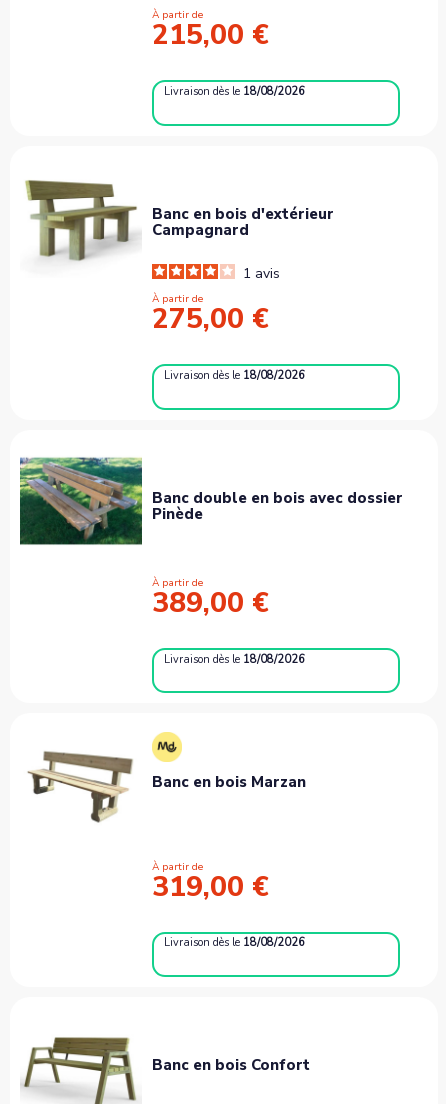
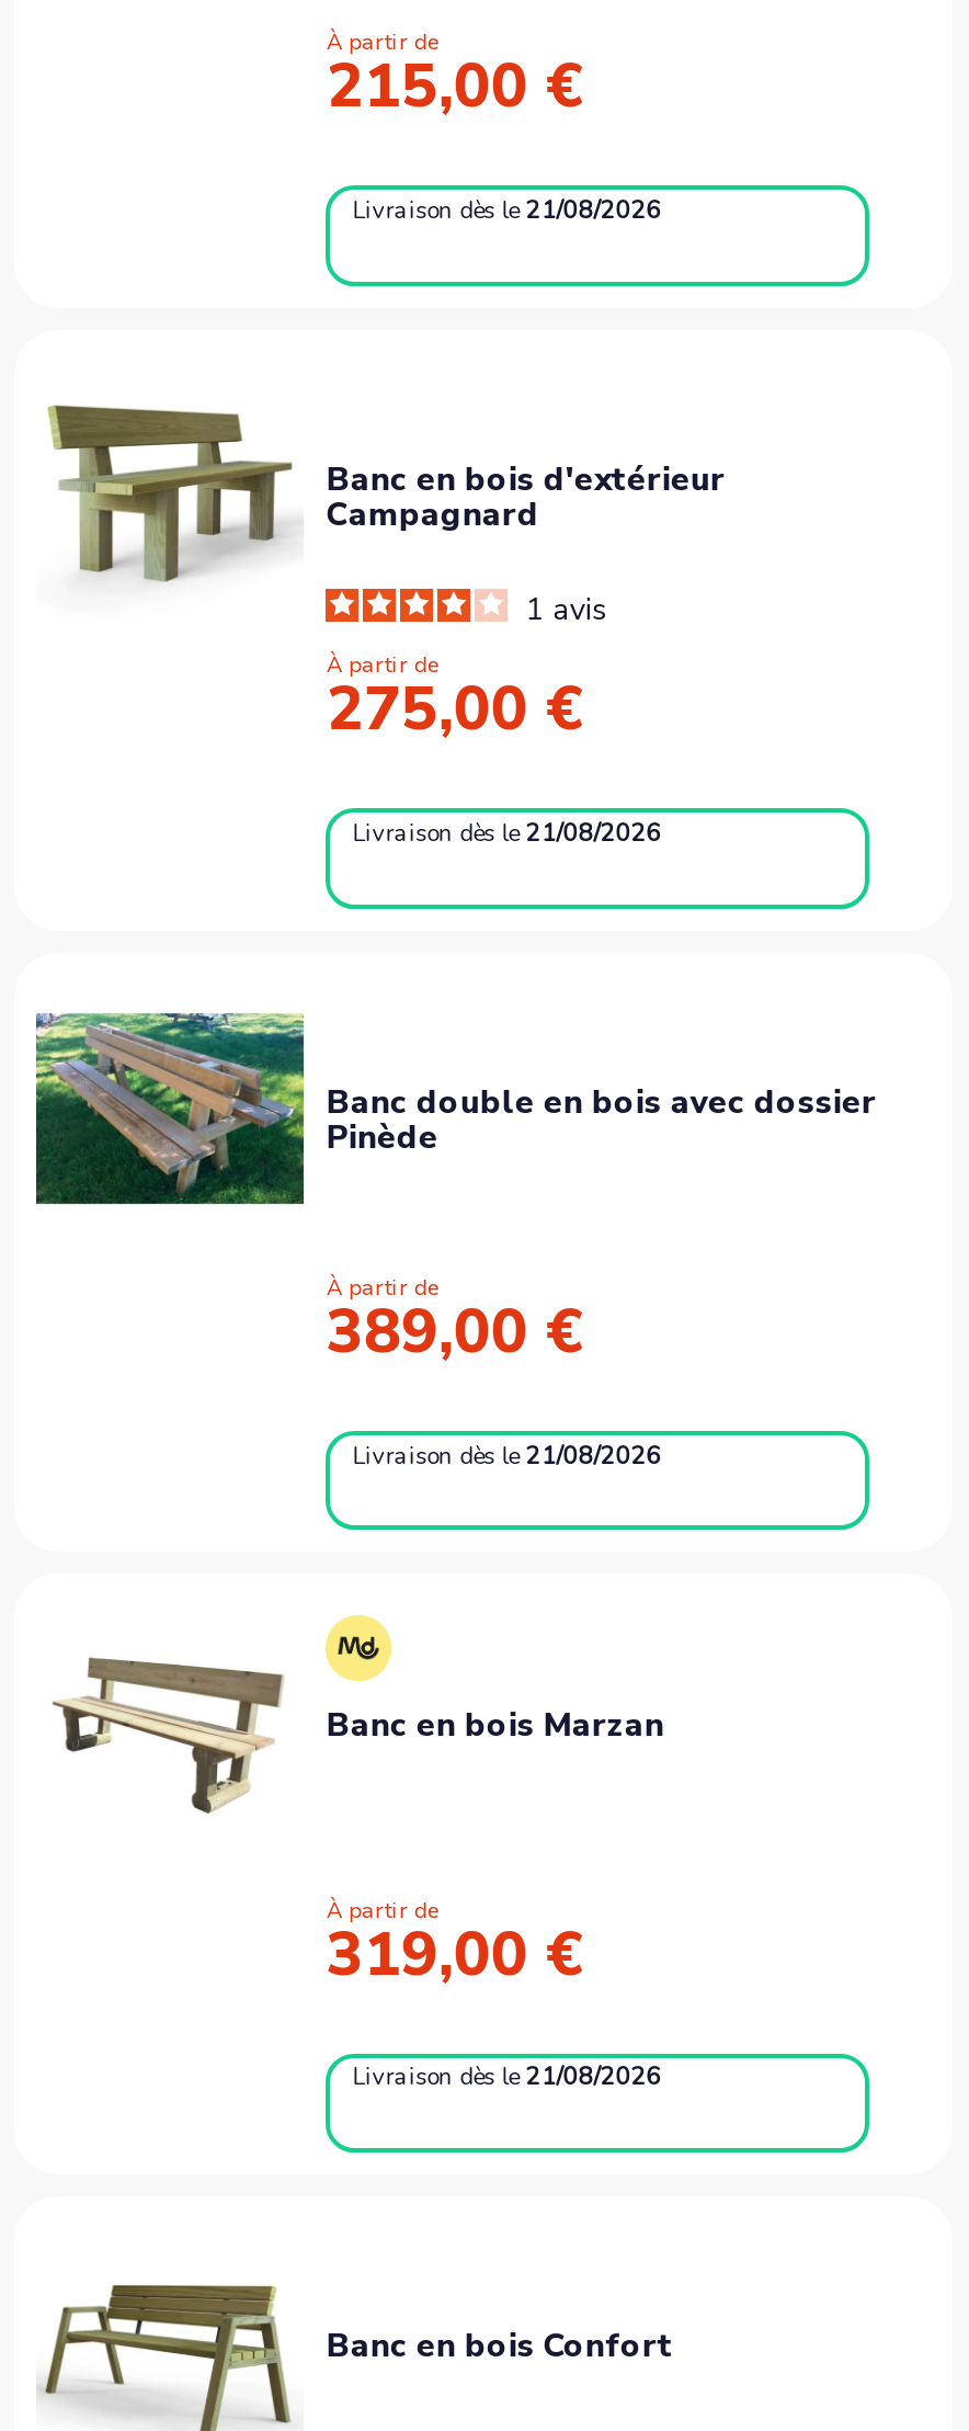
[164,84,305,99] Livraison dès le 18/08/2026 -> [352,194,661,227] Livraison dès le 21/08/2026
[164,368,305,383] Livraison dès le 18/08/2026 -> [352,817,661,850] Livraison dès le 21/08/2026
[164,652,305,667] Livraison dès le 18/08/2026 -> [352,1439,661,1472] Livraison dès le 21/08/2026
[164,935,305,950] Livraison dès le 18/08/2026 -> [352,2061,661,2094] Livraison dès le 21/08/2026

